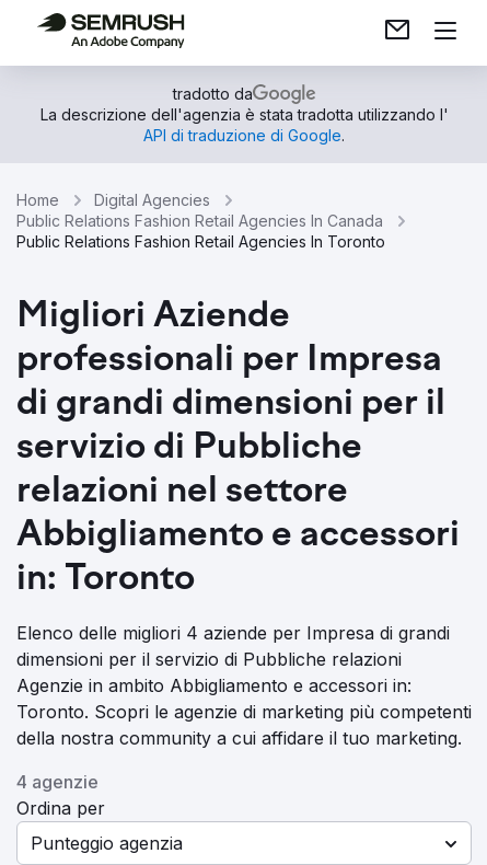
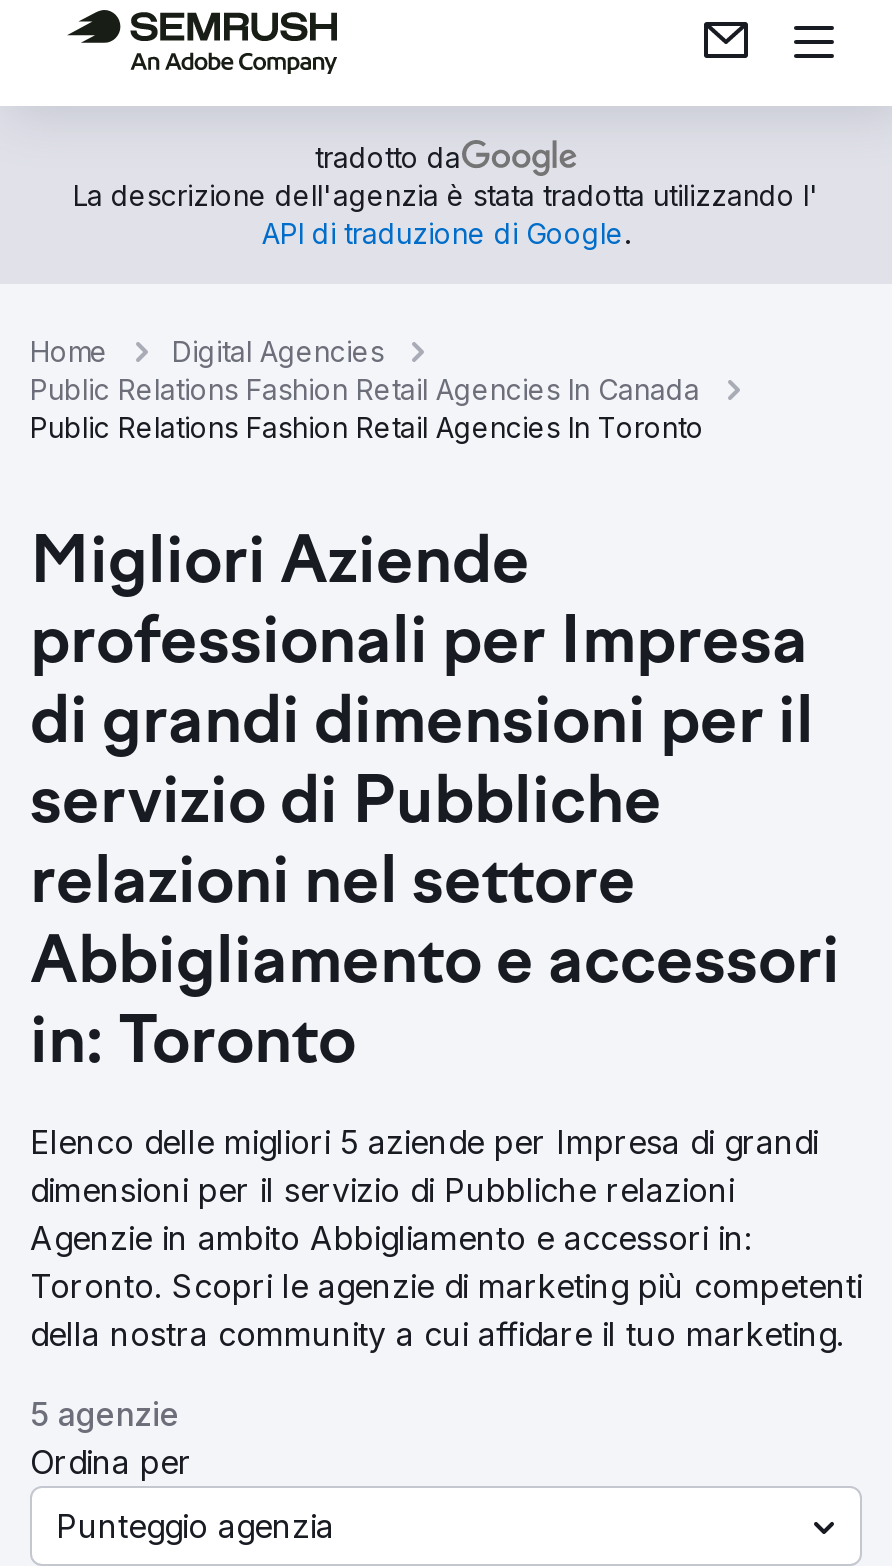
[16,622,450,644] Elenco delle migliori 4 aziende per Impresa di grandi -> [30,1122,818,1162] Elenco delle migliori 5 aziende per Impresa di grandi
[16,771,98,793] 4 agenzie -> [30,1394,180,1434] 5 agenzie

